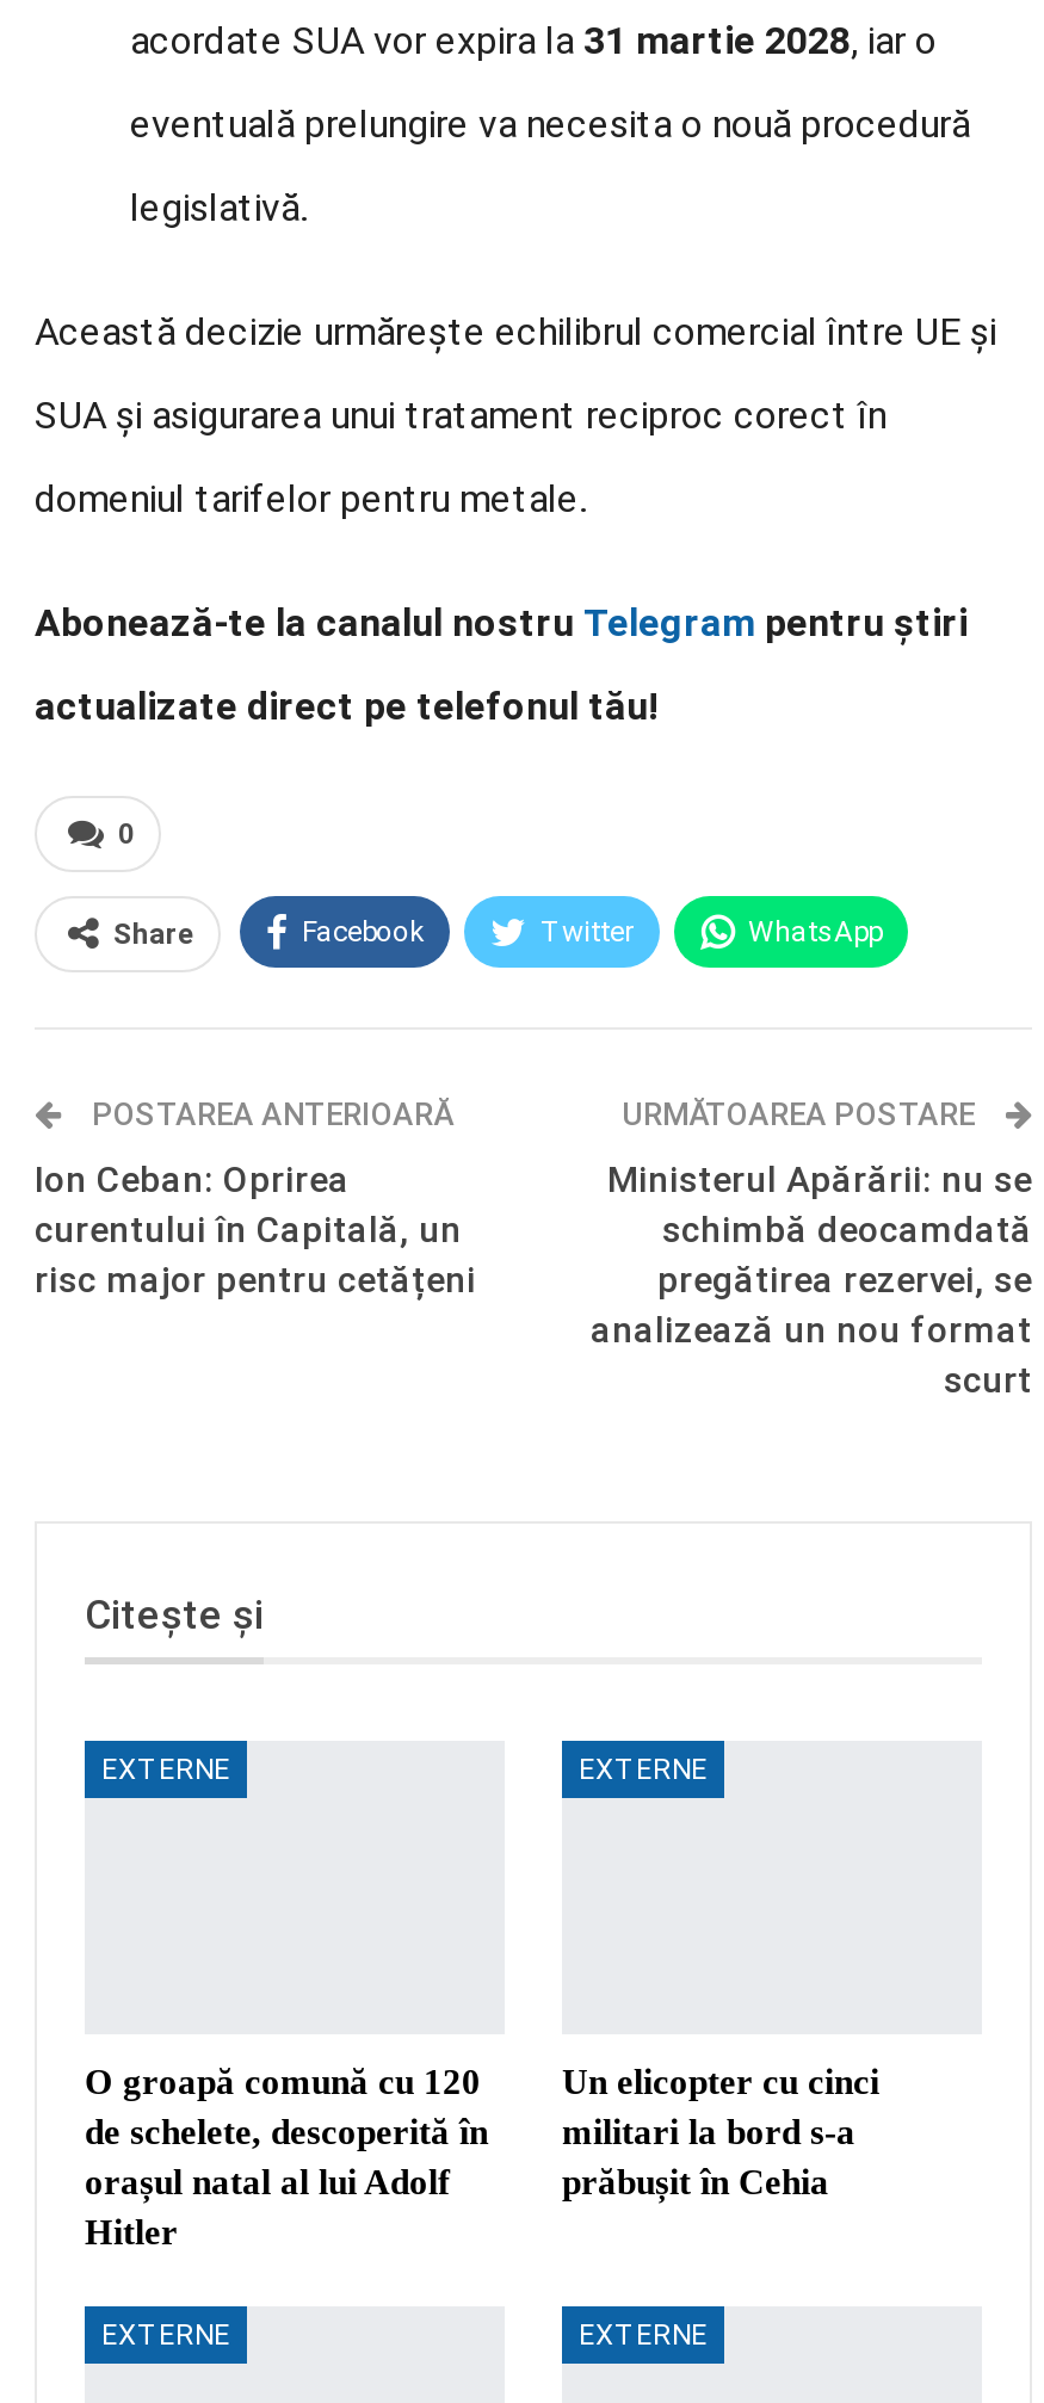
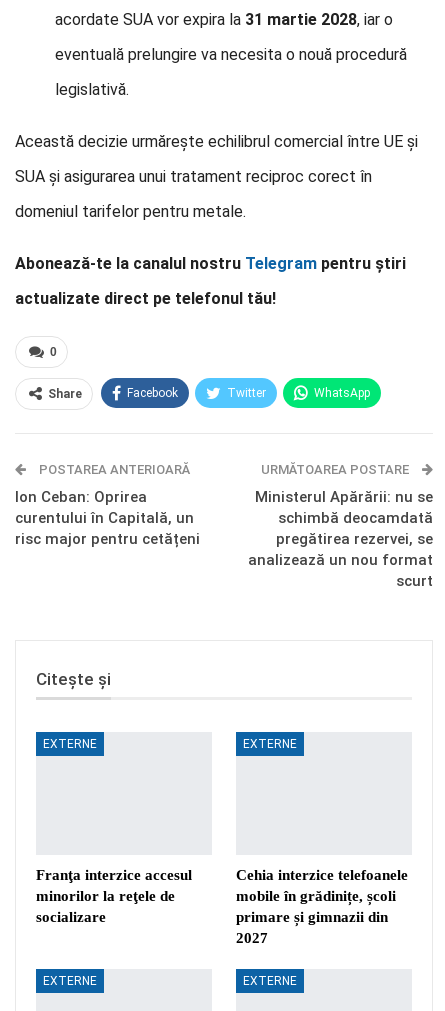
[85,2063,488,2251] O groapă comună cu 120 | de schelete, descoperită în | orașul natal al lui Adolf | Hitler -> [36,867,192,925] Franţa interzice accesul | minorilor la reţele de | socializare
[562,2063,879,2201] Un elicopter cu cinci | militari la bord s-a | prăbușit în Cehia -> [236,867,408,946] Cehia interzice telefoanele | mobile în grădinițe, școli | primare și gimnazii din | 2027

